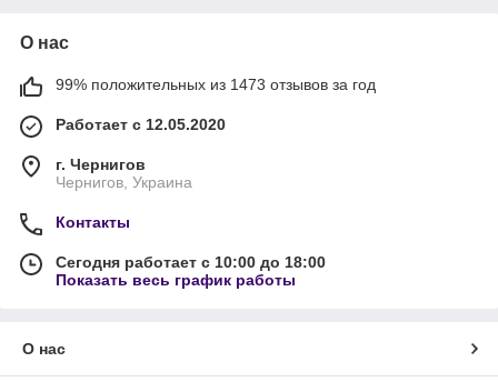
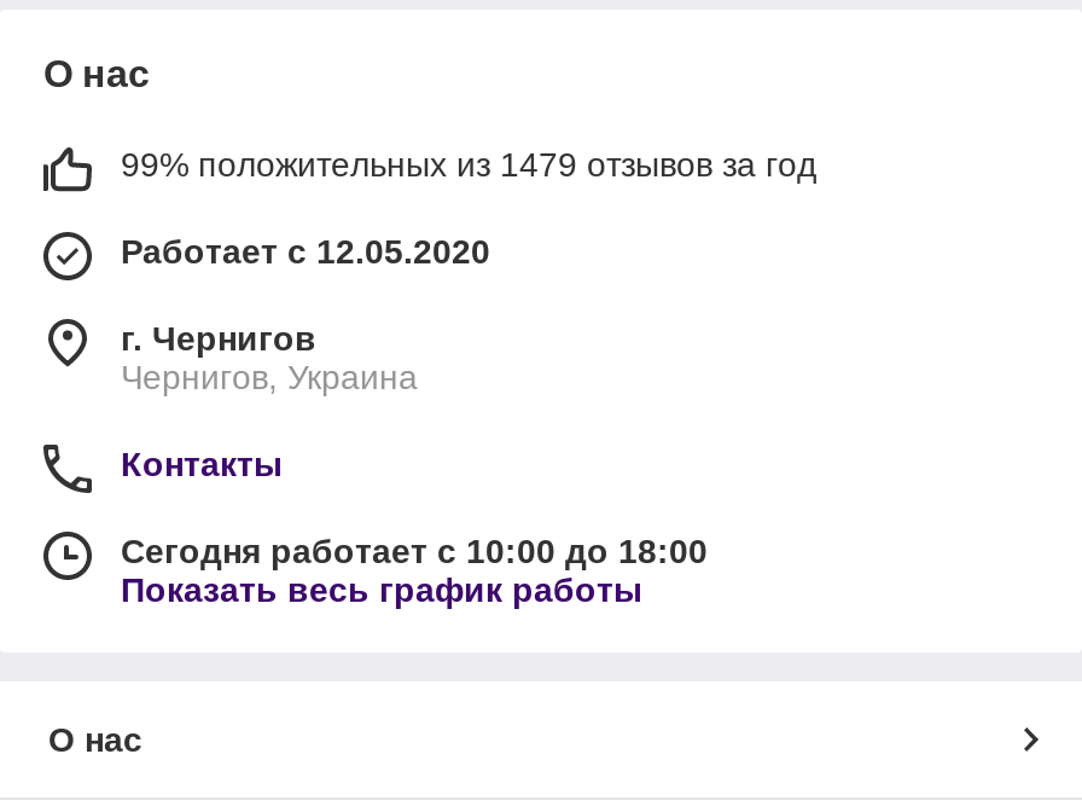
[56,75,376,93] 99% положительных из 1473 отзывов за год -> [121,145,816,183] 99% положительных из 1479 отзывов за год

